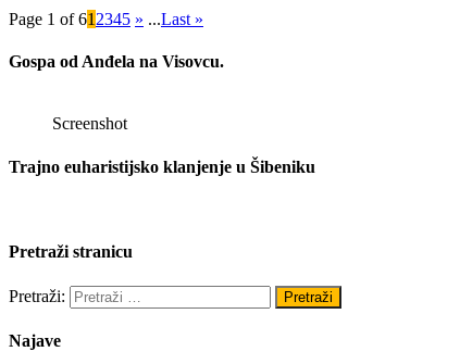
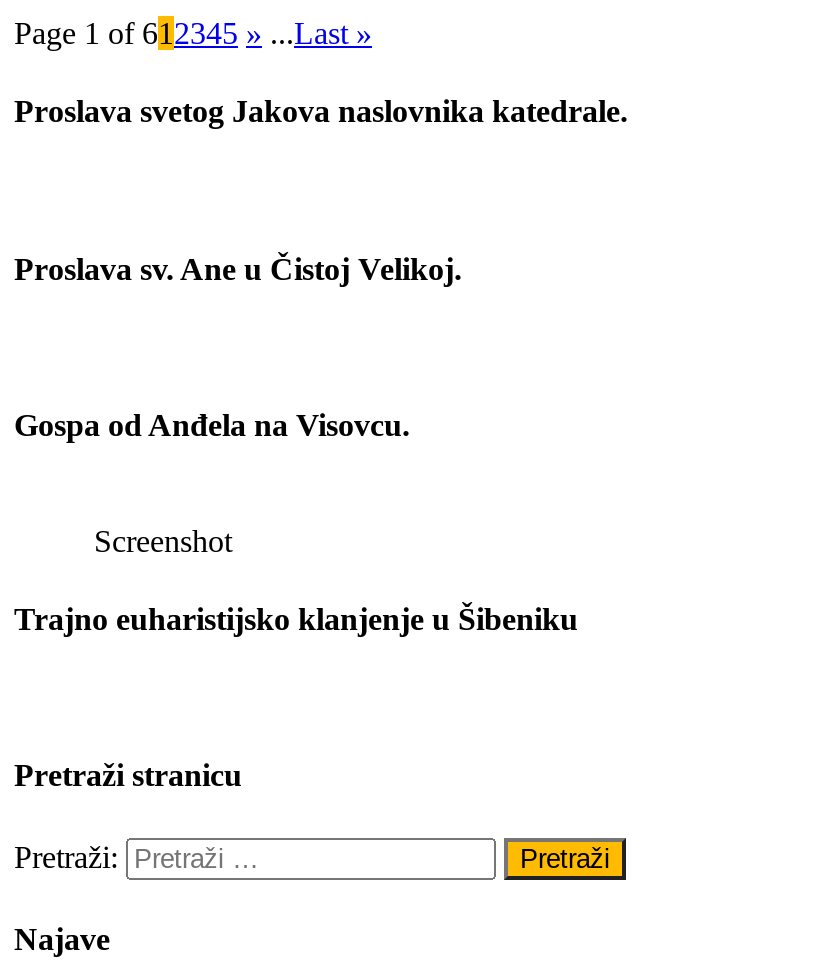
none -> [14,94,628,128] Proslava svetog Jakova naslovnika katedrale.
none -> [14,251,462,285] Proslava sv. Ane u Čistoj Velikoj.

